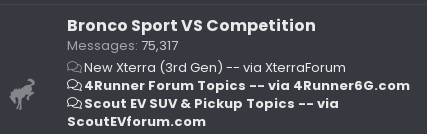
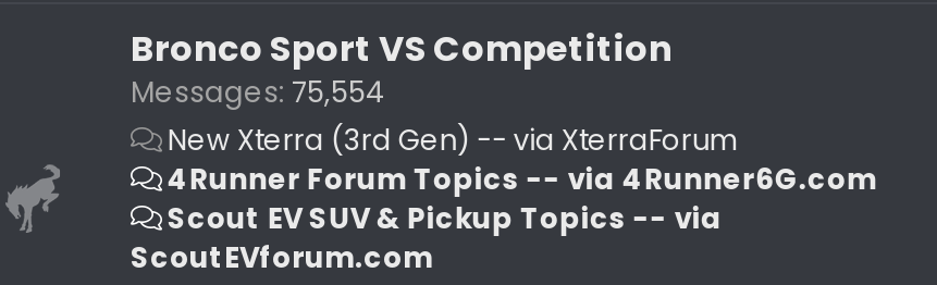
[67,36,178,55] Messages 75,317 -> [131,72,385,113] Messages 75,554

